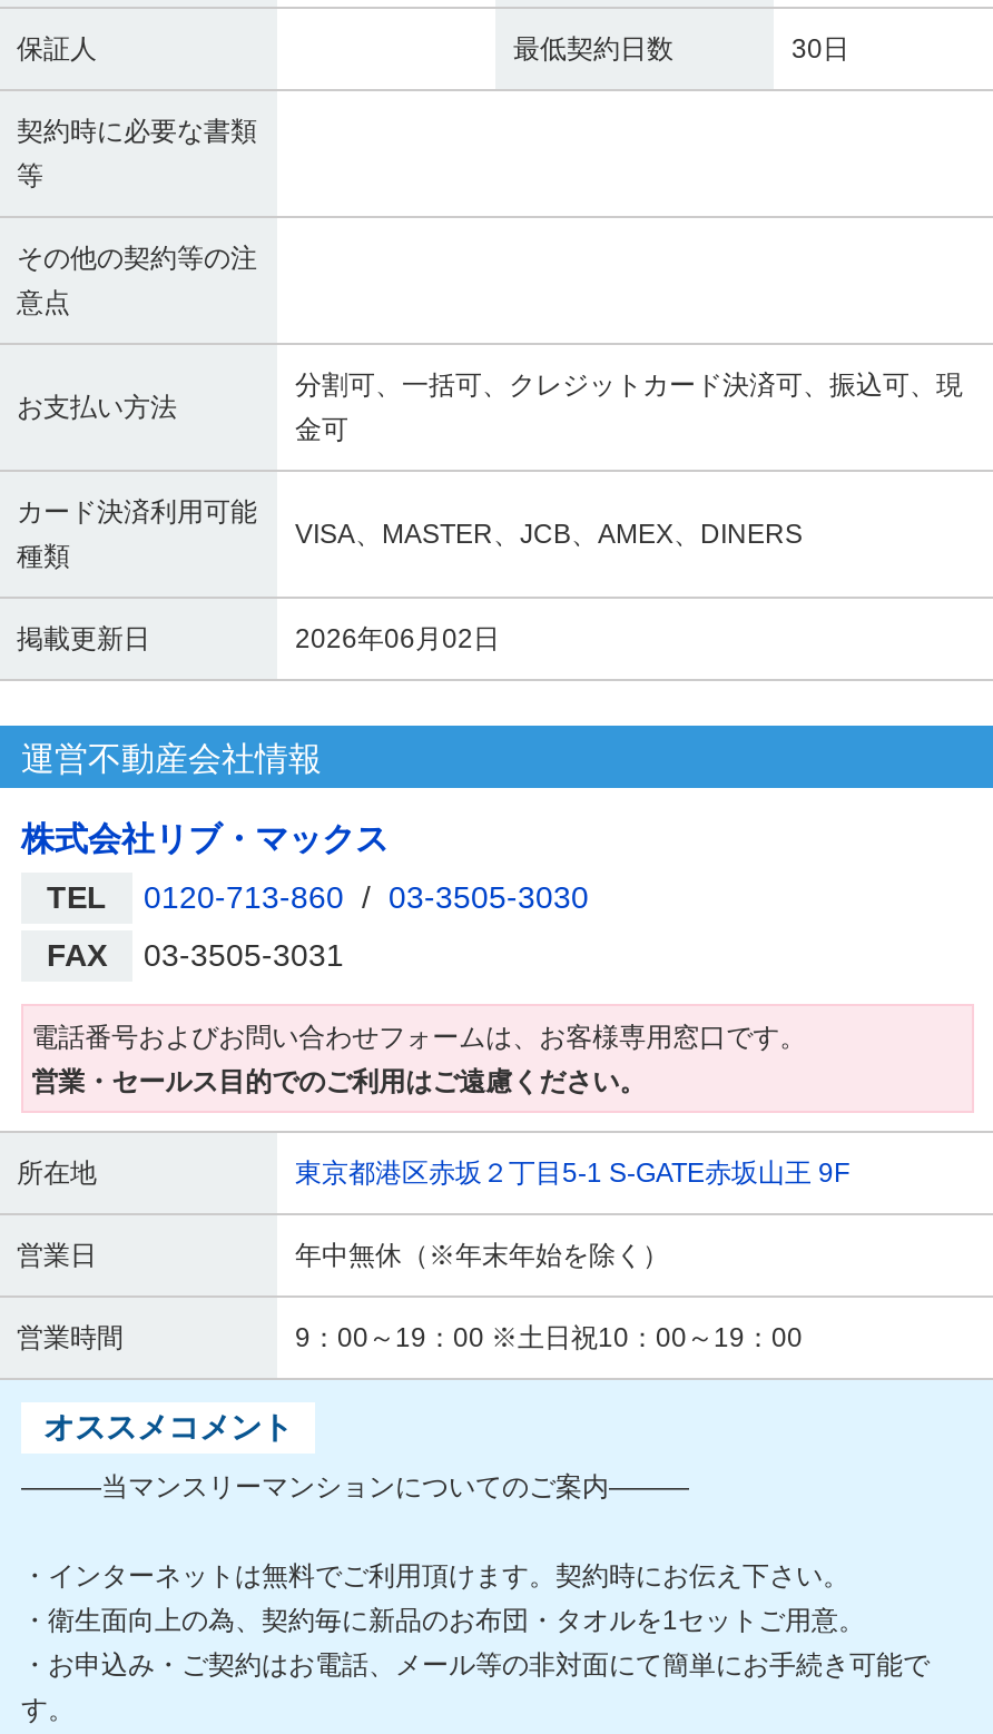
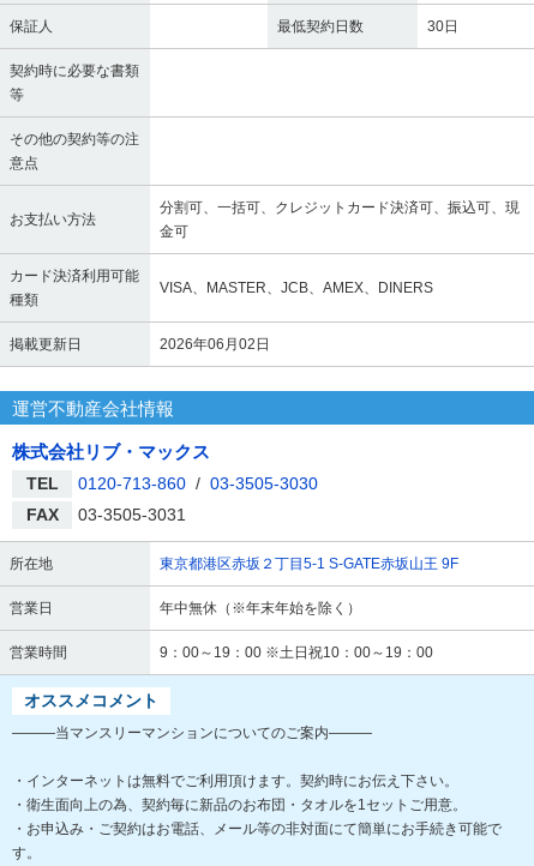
[31,1021,806,1096] 電話番号およびお問い合わせフォームは、お客様専用窓口です。 | 営業・セールス目的でのご利用はご遠慮ください。 -> none

